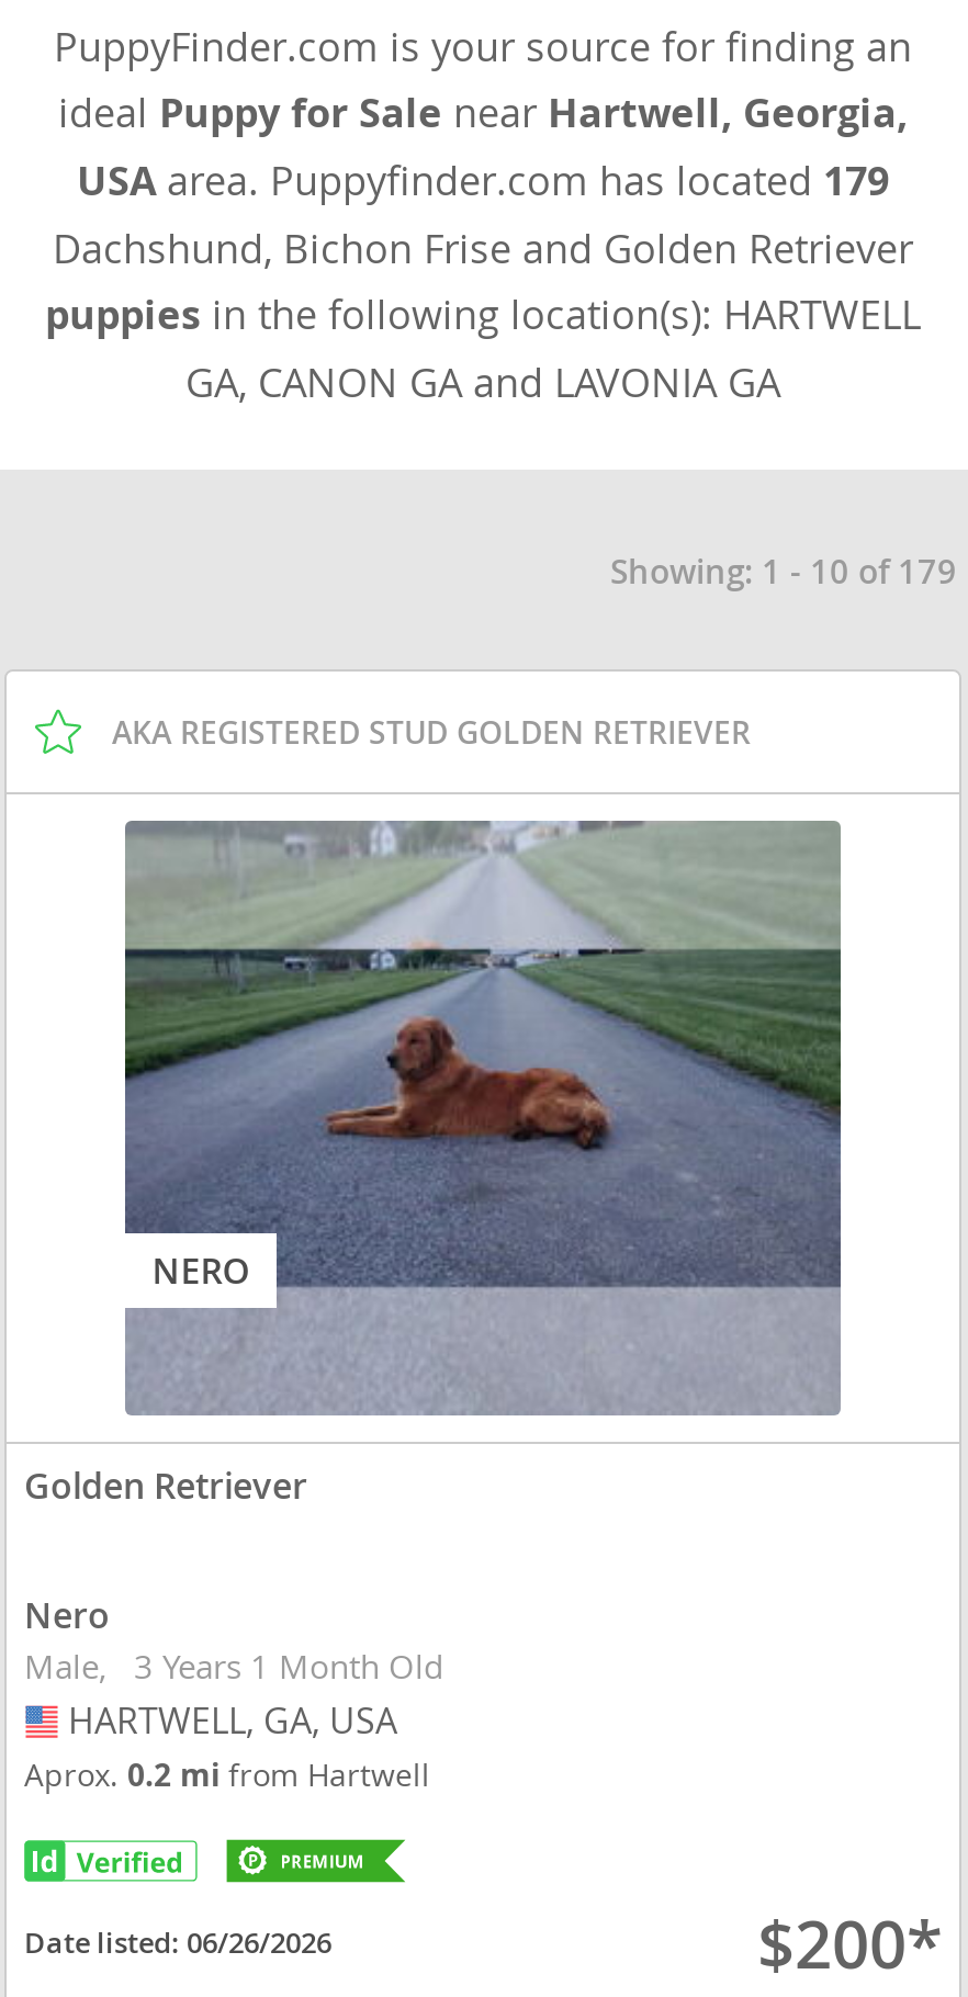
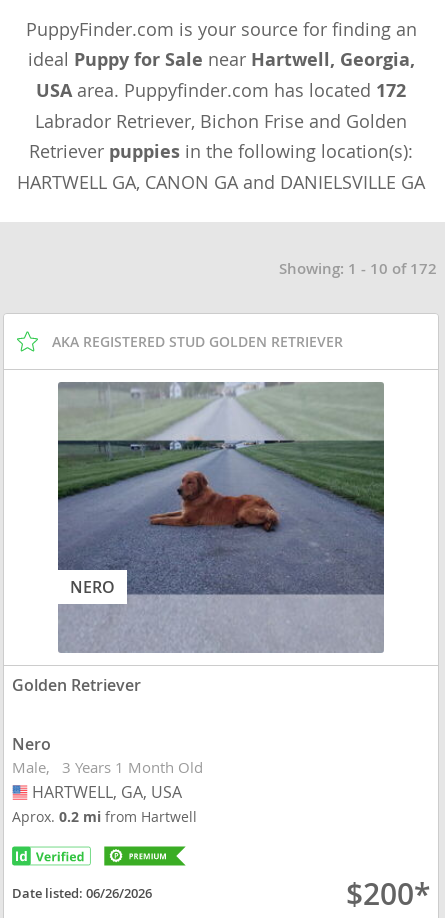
[45,154,921,408] USA area. Puppyfinder.com has located 179 | Dachshund, Bichon Frise and Golden Retriever | puppies in the following location(s): HARTWELL | GA, CANON GA and LAVONIA GA -> [17,78,425,194] USA area. Puppyfinder.com has located 172 | Labrador Retriever, Bichon Frise and Golden | Retriever puppies in the following location(s): | HARTWELL GA, CANON GA and DANIELSVILLE GA
[610,549,957,595] Showing: 1 - 10 of 179 -> [279,258,437,279] Showing: 1 - 10 of 172

